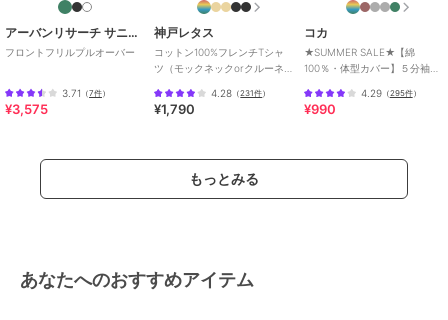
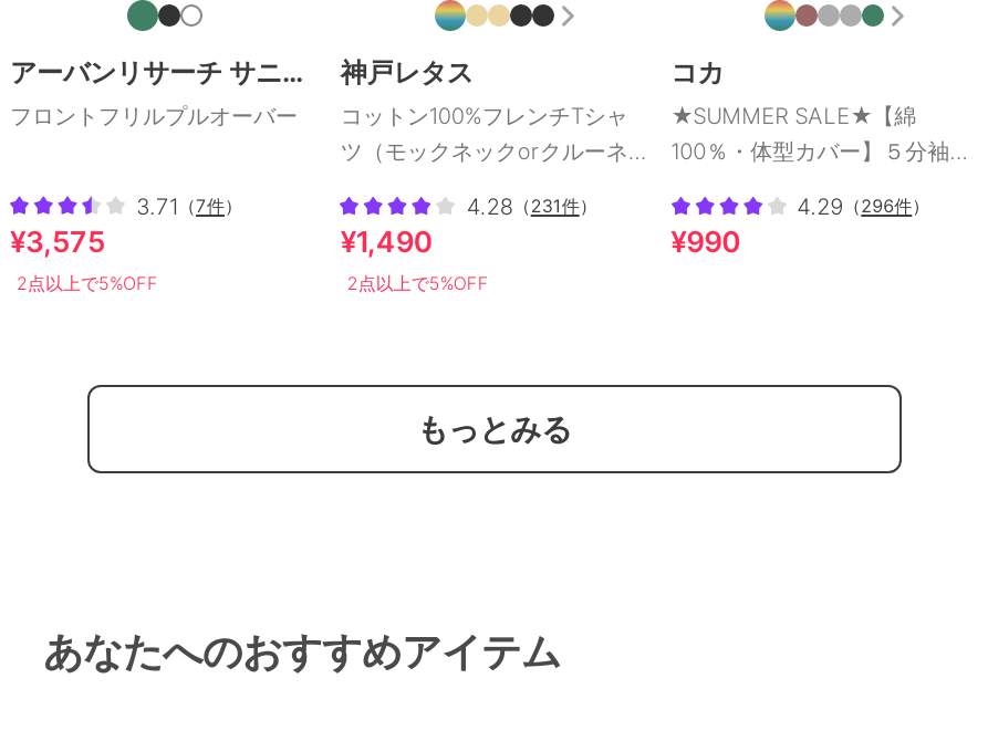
[361,87,421,99] 4.29（295件） -> [797,192,930,219] 4.29（296件）
[154,101,195,117] ¥1,790 -> [340,223,489,295] ¥1,490 | 2点以上で5%OFF
none -> [17,273,158,295] 2点以上で5%OFF

